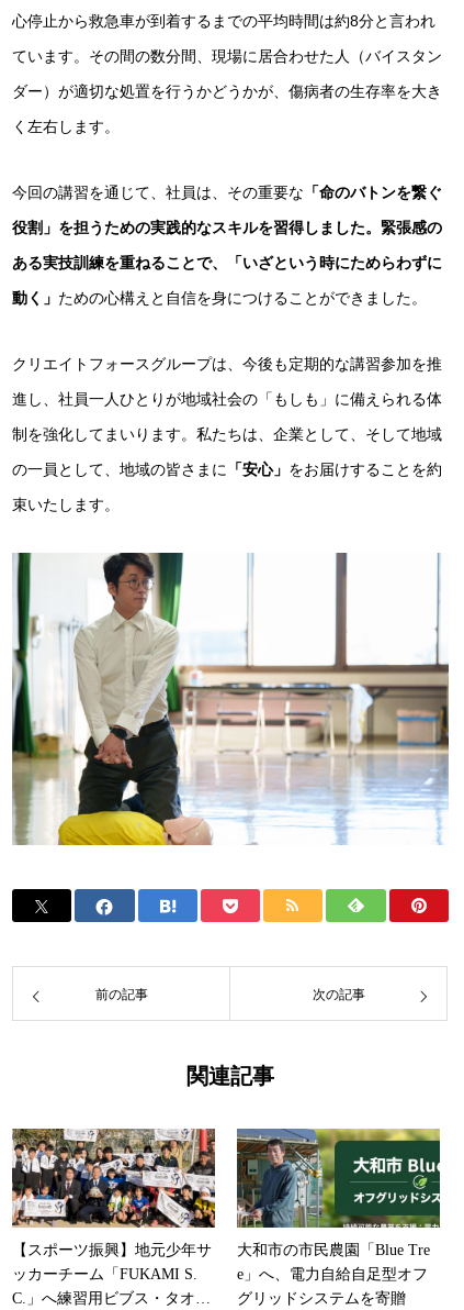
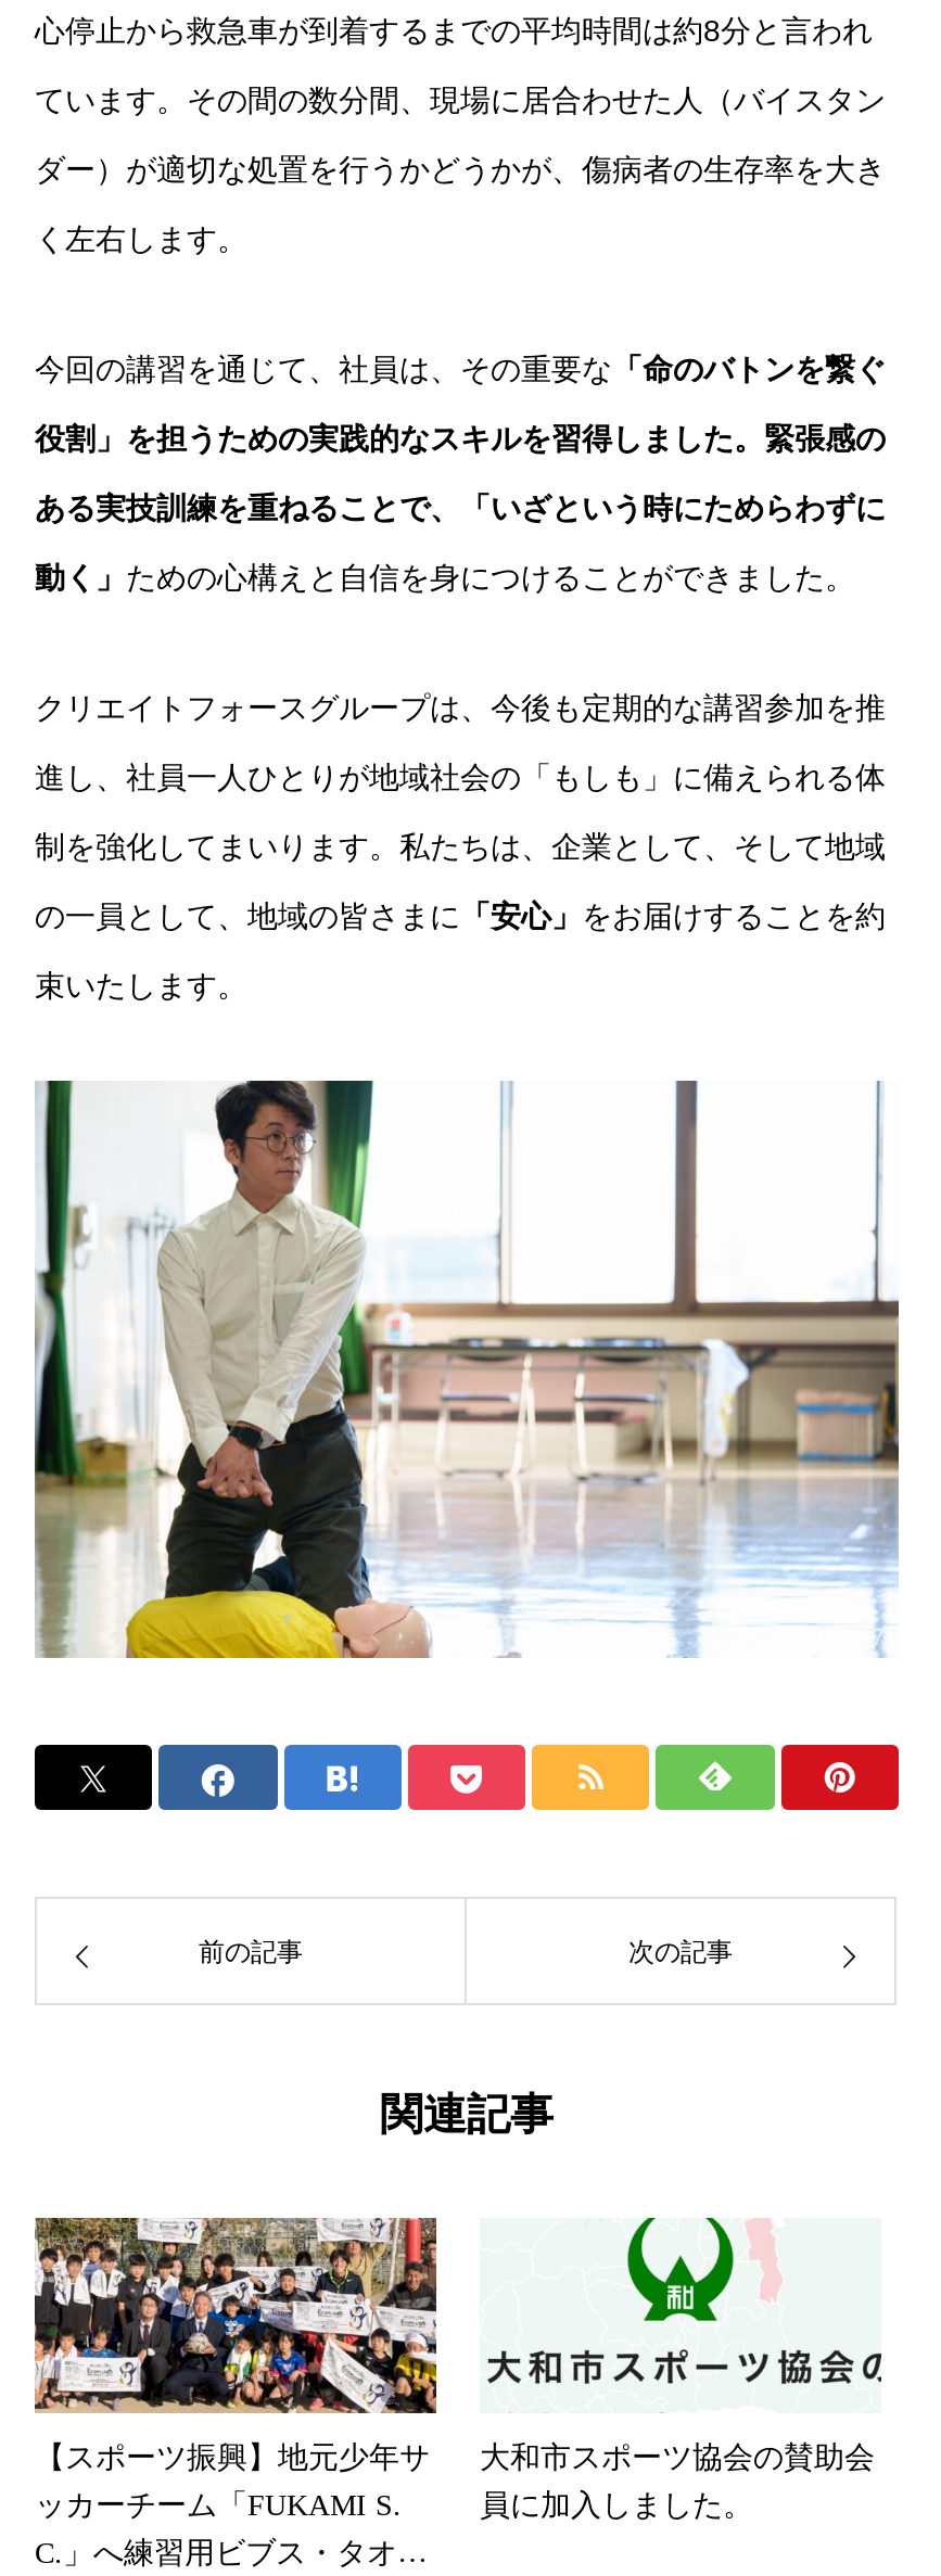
[236,1128,441,1306] [image] | 大和市の市民農園「Blue Tre | e」へ、電力自給自足型オフ | グリッドシステムを寄贈 -> [480,2216,881,2521] [image] | 大和市スポーツ協会の賛助会 | 員に加入しました。

